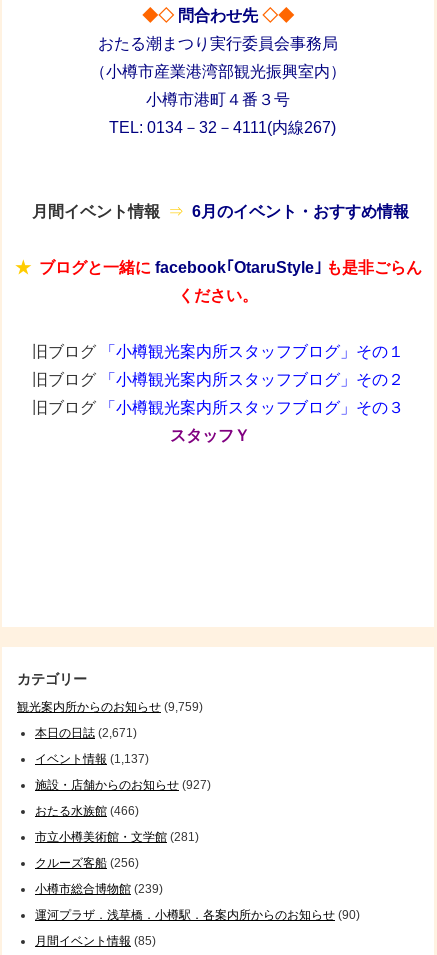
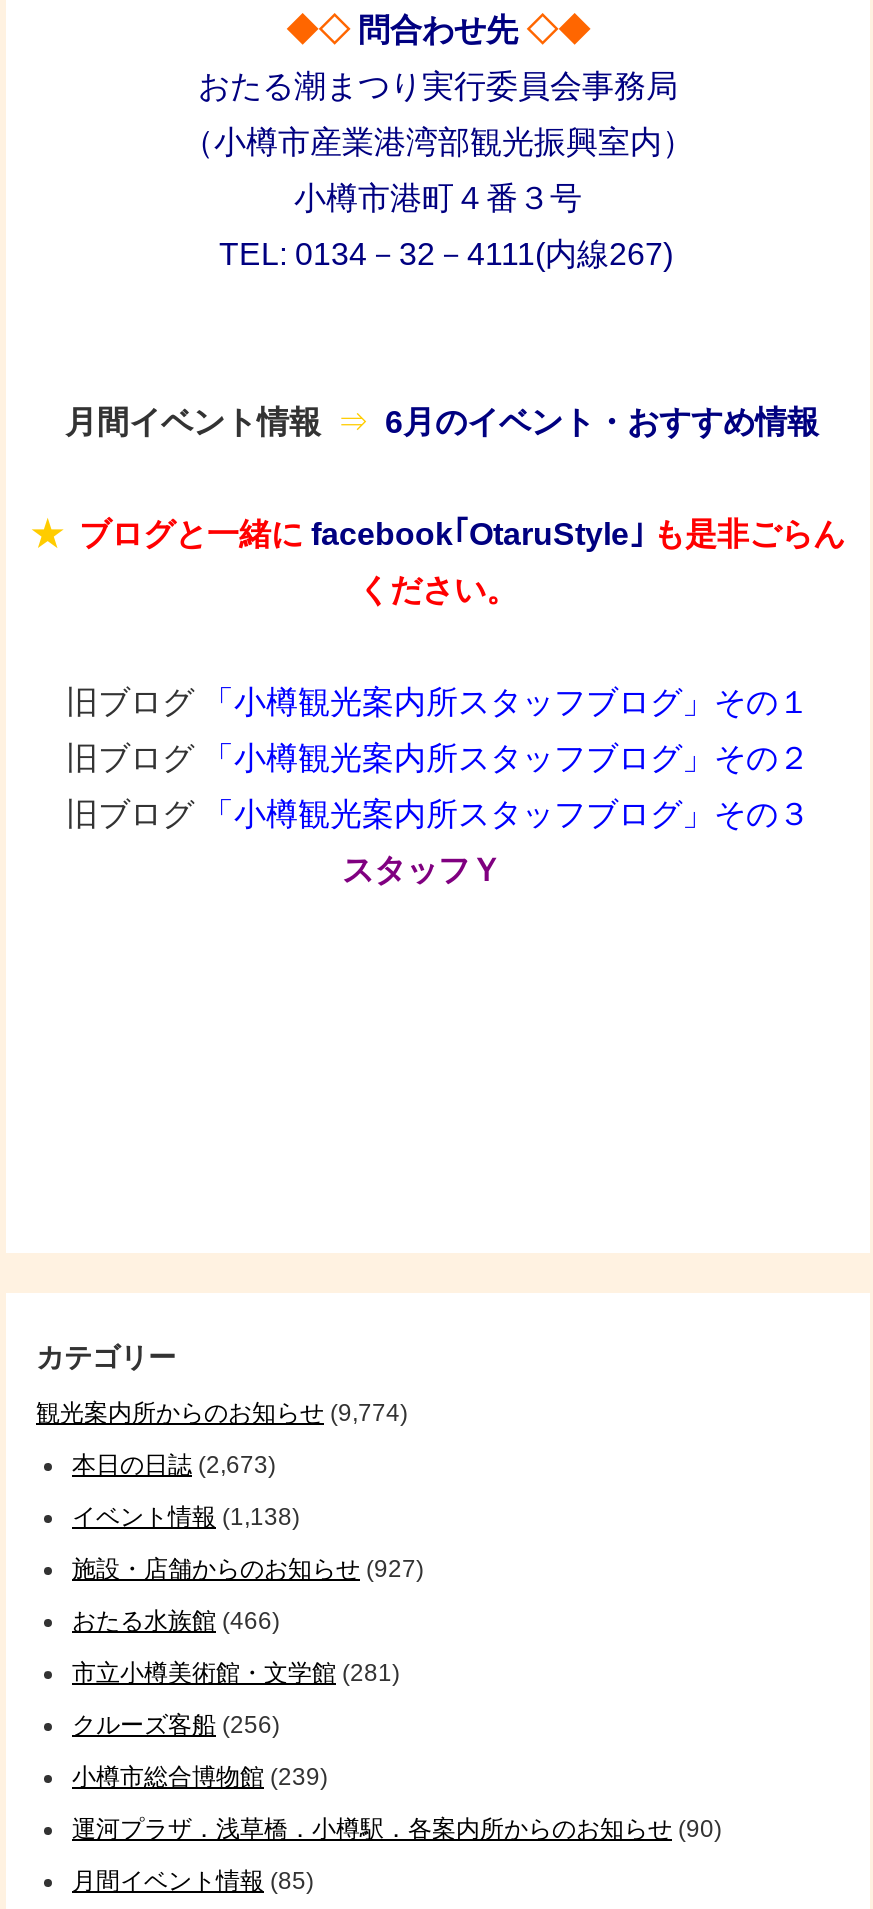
[17,700,203,714] 観光案内所からのお知らせ(9,759) -> [36,1399,408,1427] 観光案内所からのお知らせ(9,774)
[35,726,137,740] 本日の日誌(2,671) -> [72,1451,276,1479] 本日の日誌(2,673)
[35,752,149,766] イベント情報(1,137) -> [72,1503,300,1531] イベント情報(1,138)

